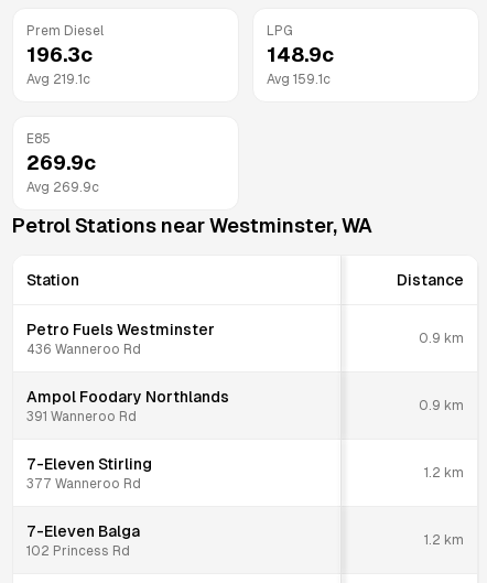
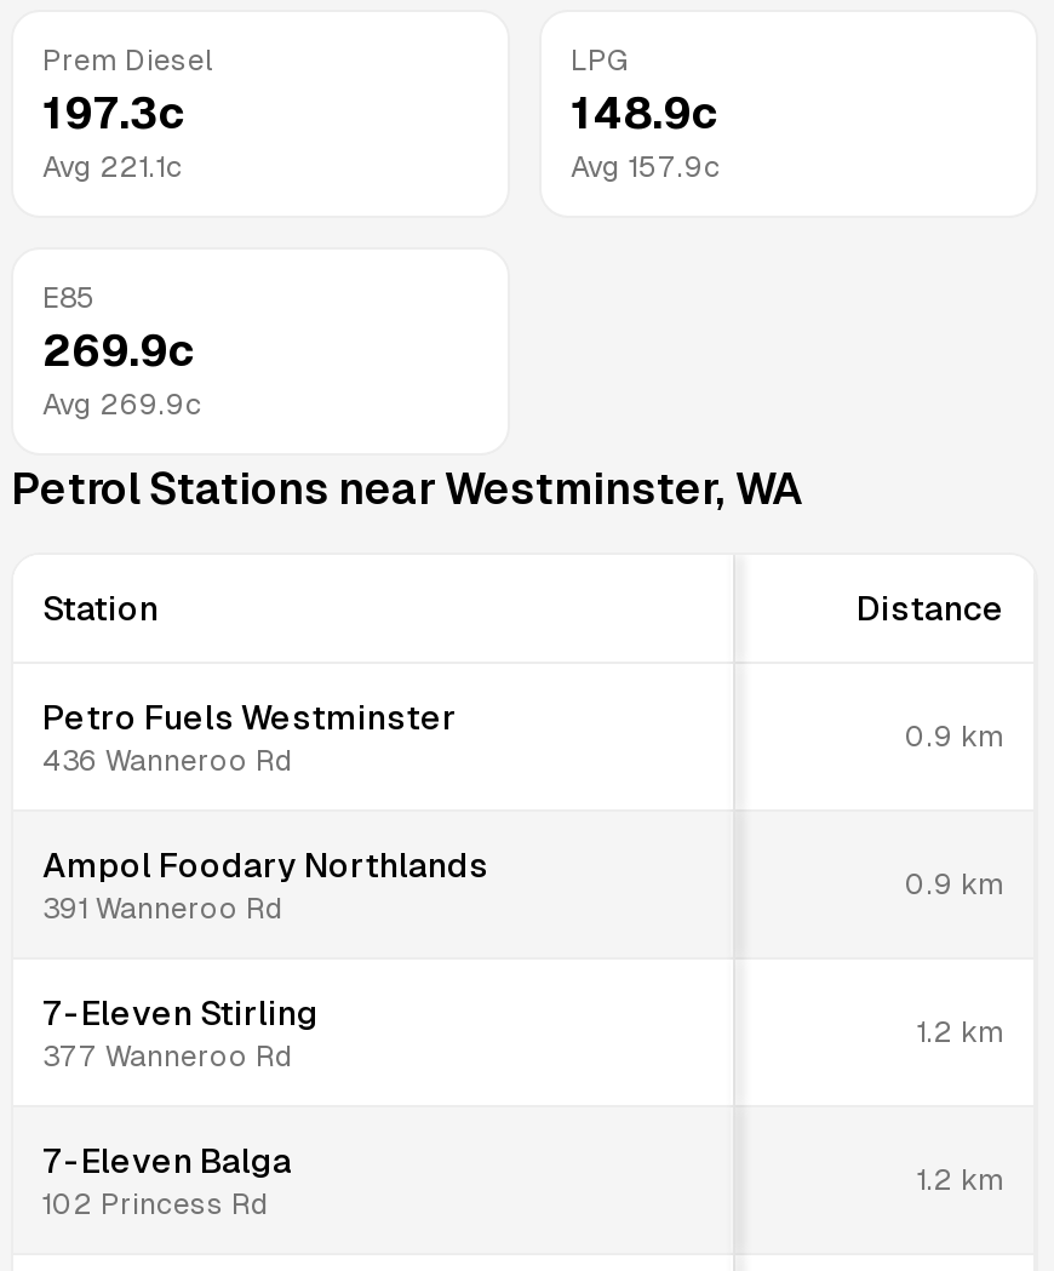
[26,43,93,66] 196.3c -> [42,87,185,138] 197.3c
[26,72,90,87] Avg 219.1c -> [42,150,183,184] Avg 221.1c
[267,72,331,87] Avg 159.1c -> [571,150,721,184] Avg 157.9c

